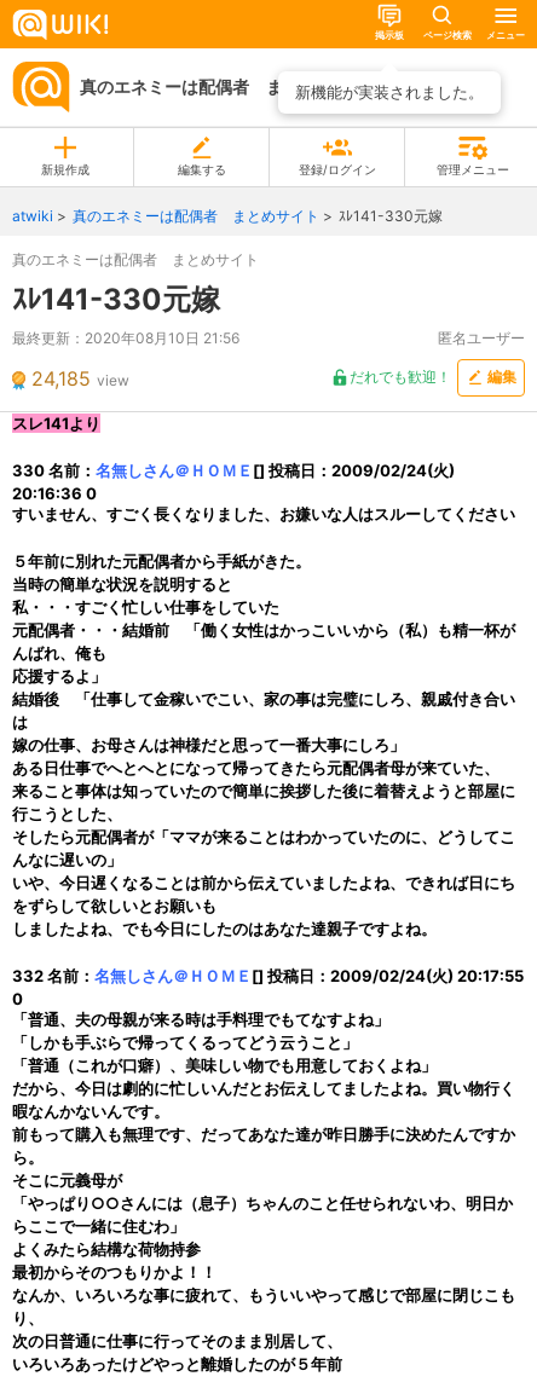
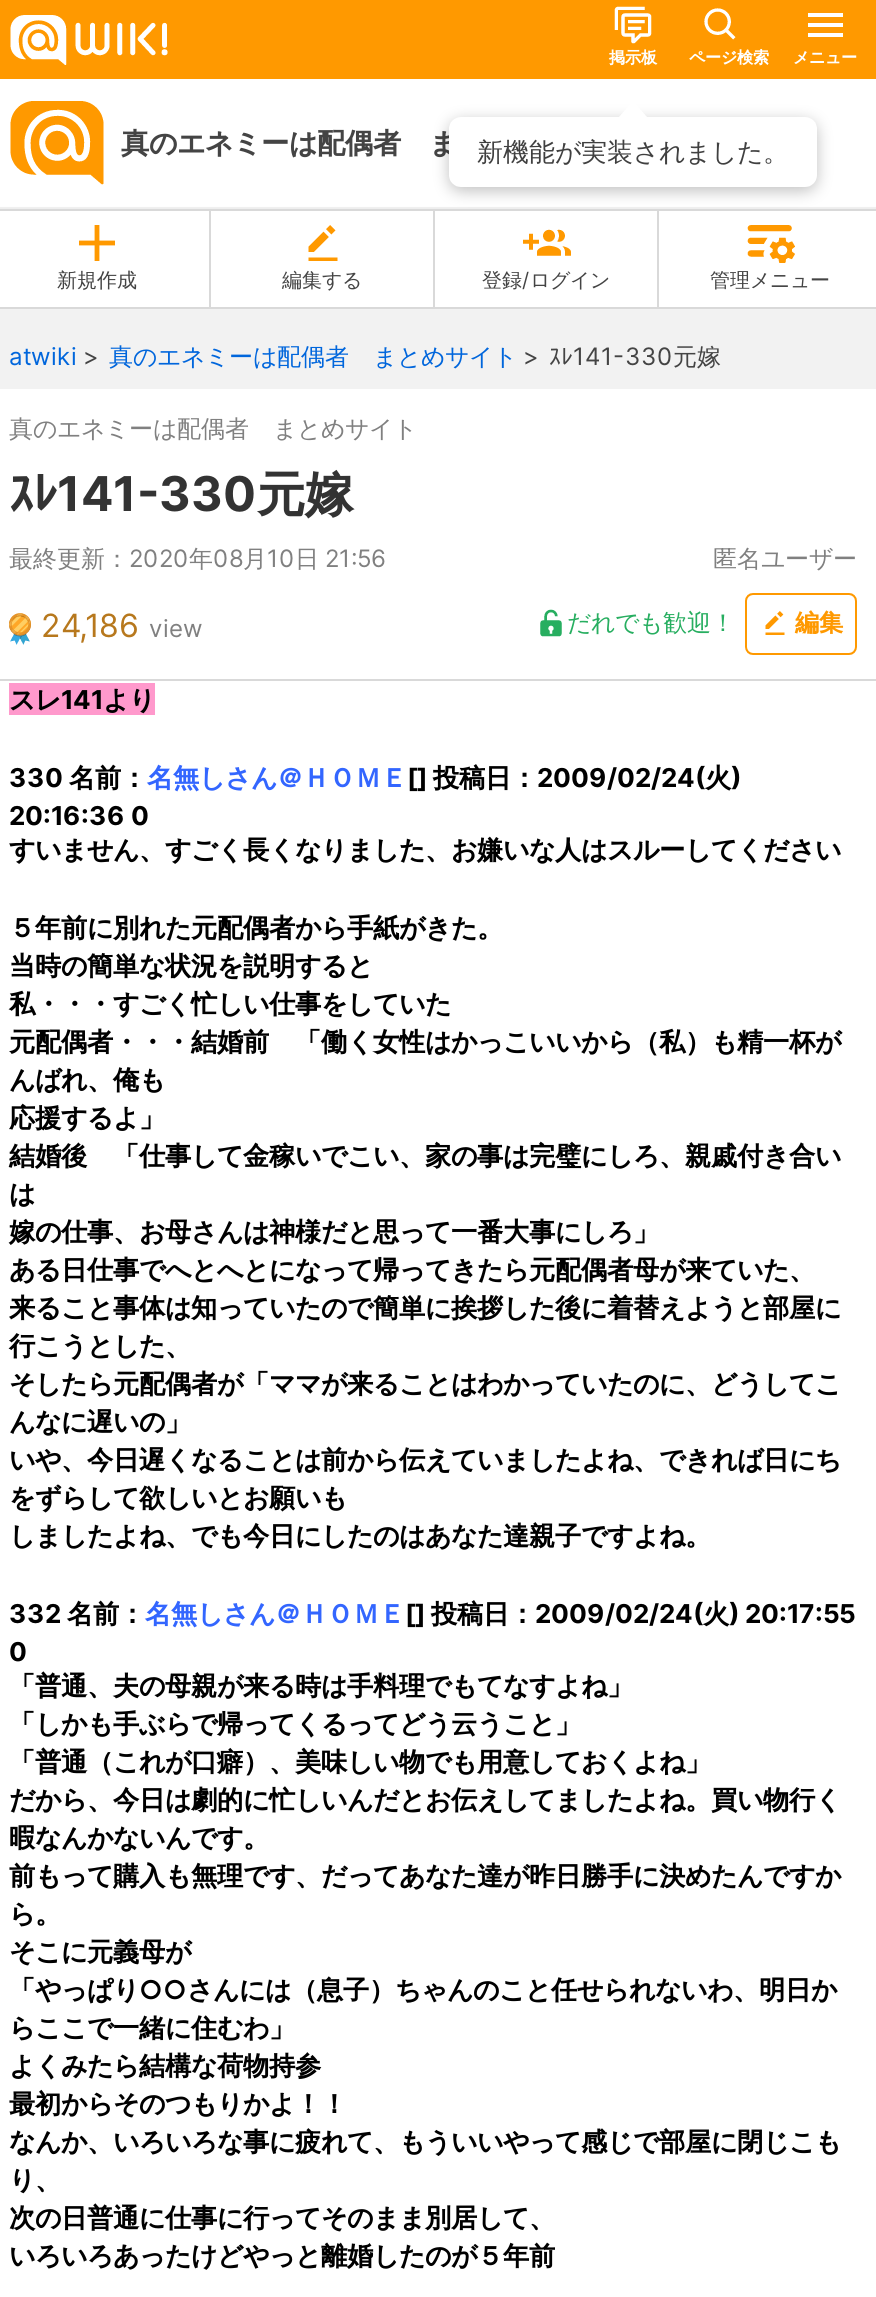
[31,366,129,390] 24,185 view -> [41,604,203,644] 24,186 view

